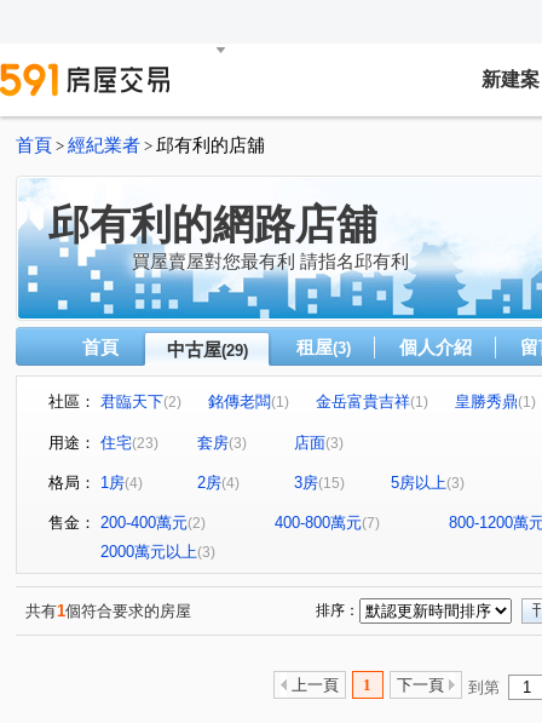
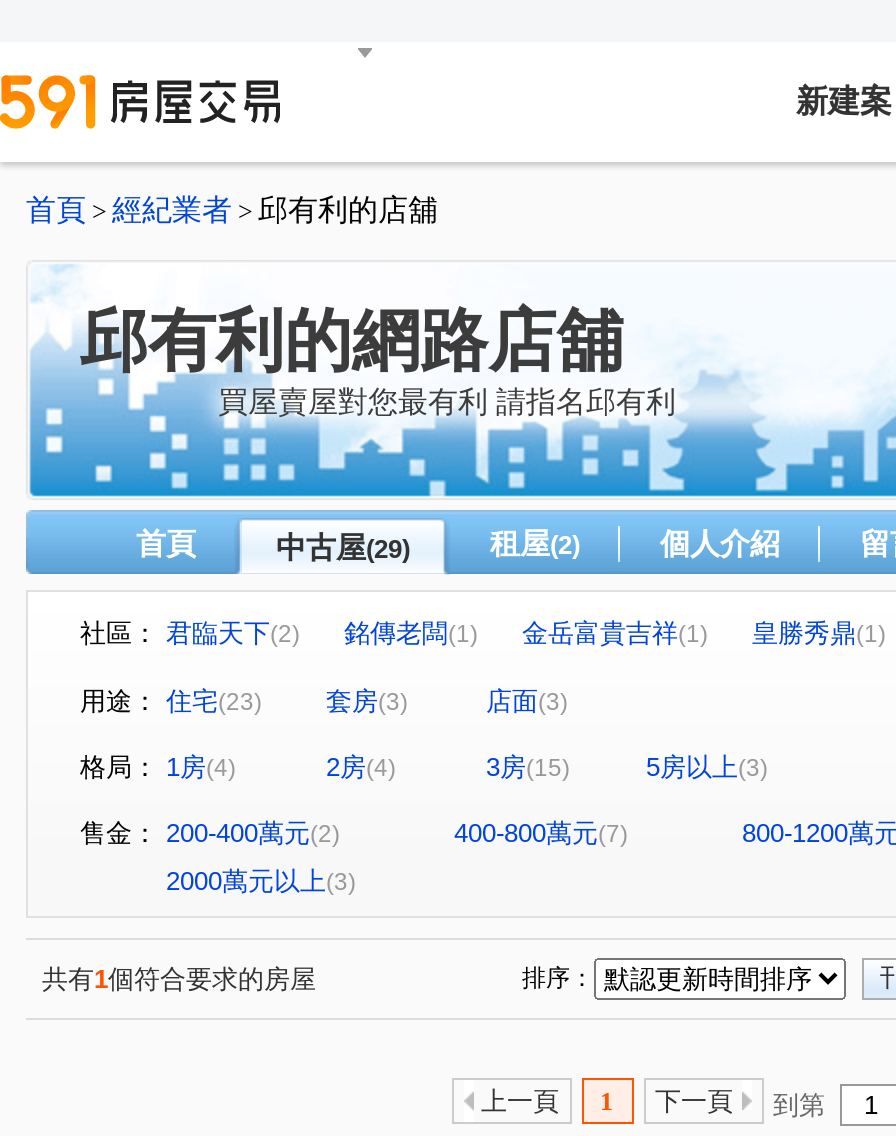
[296,337,351,357] 租屋(3) -> [490,526,580,560] 租屋(2)

